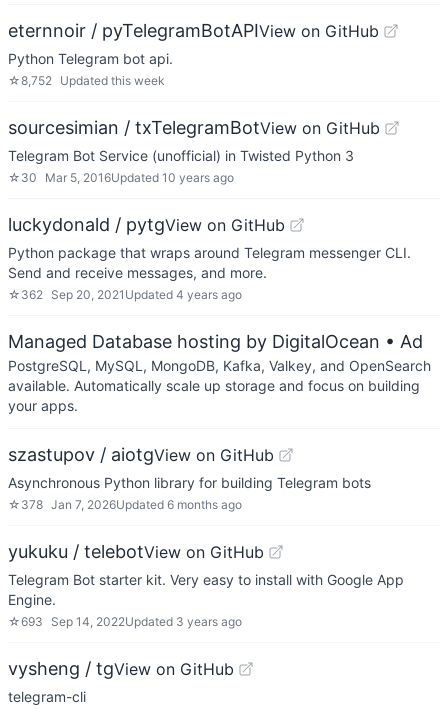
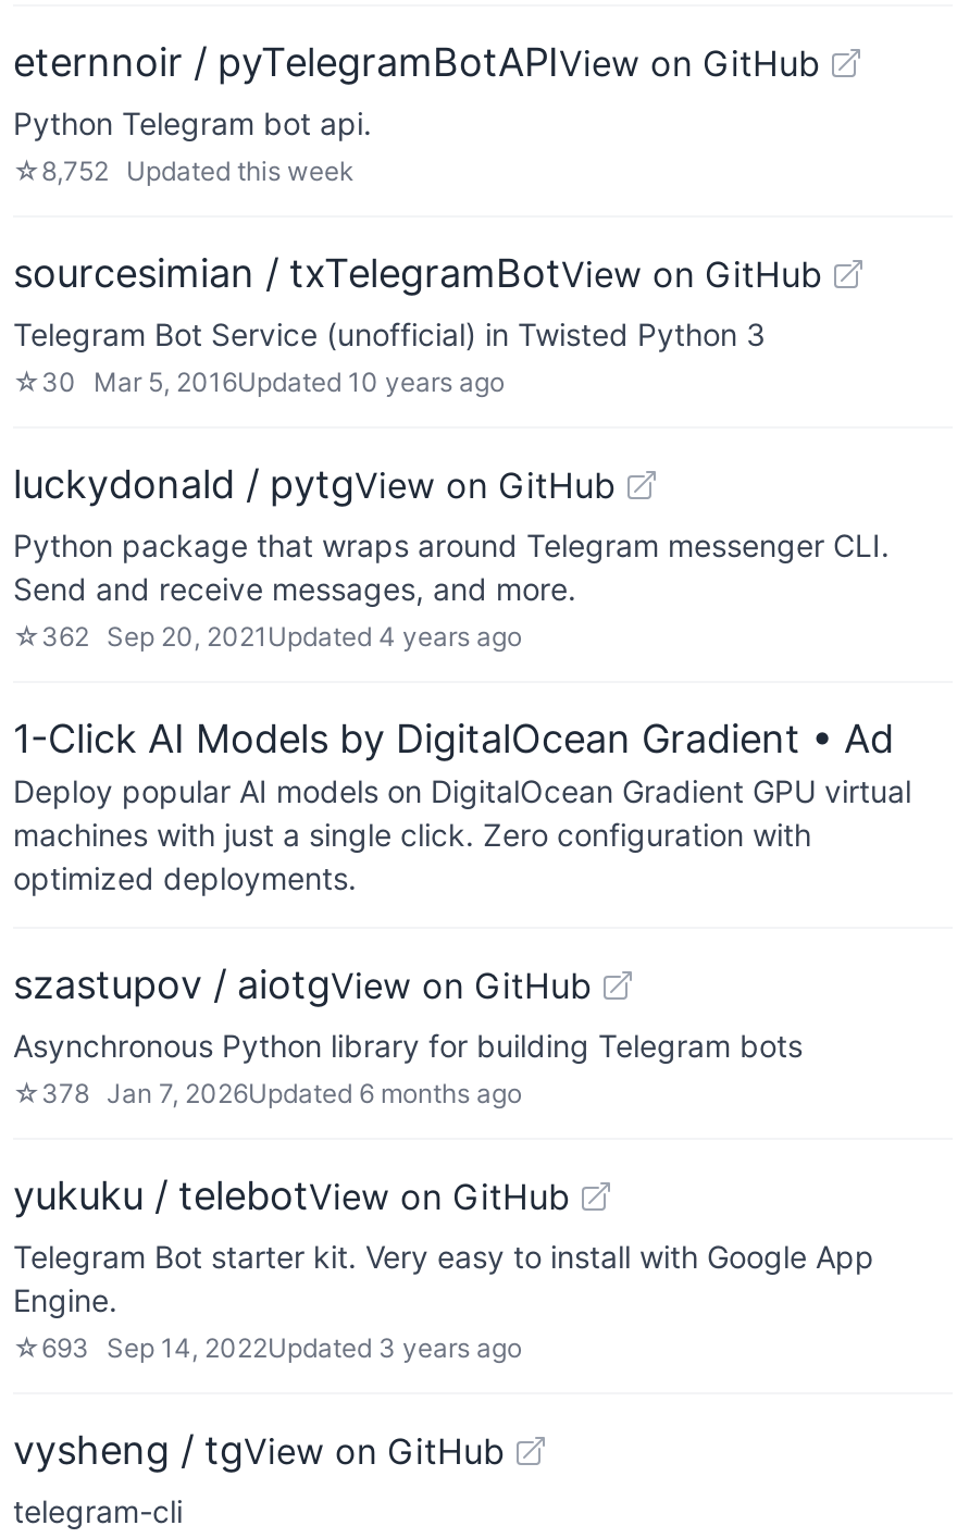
[8,331,431,414] Managed Database hosting by DigitalOcean • Ad | PostgreSQL, MySQL, MongoDB, Kafka, Valkey, and OpenSearch | available. Automatically scale up storage and focus on building | your apps. -> [13,716,911,896] 1-Click AI Models by DigitalOcean Gradient • Ad | Deploy popular AI models on DigitalOcean Gradient GPU virtual | machines with just a single click. Zero configuration with | optimized deployments.

